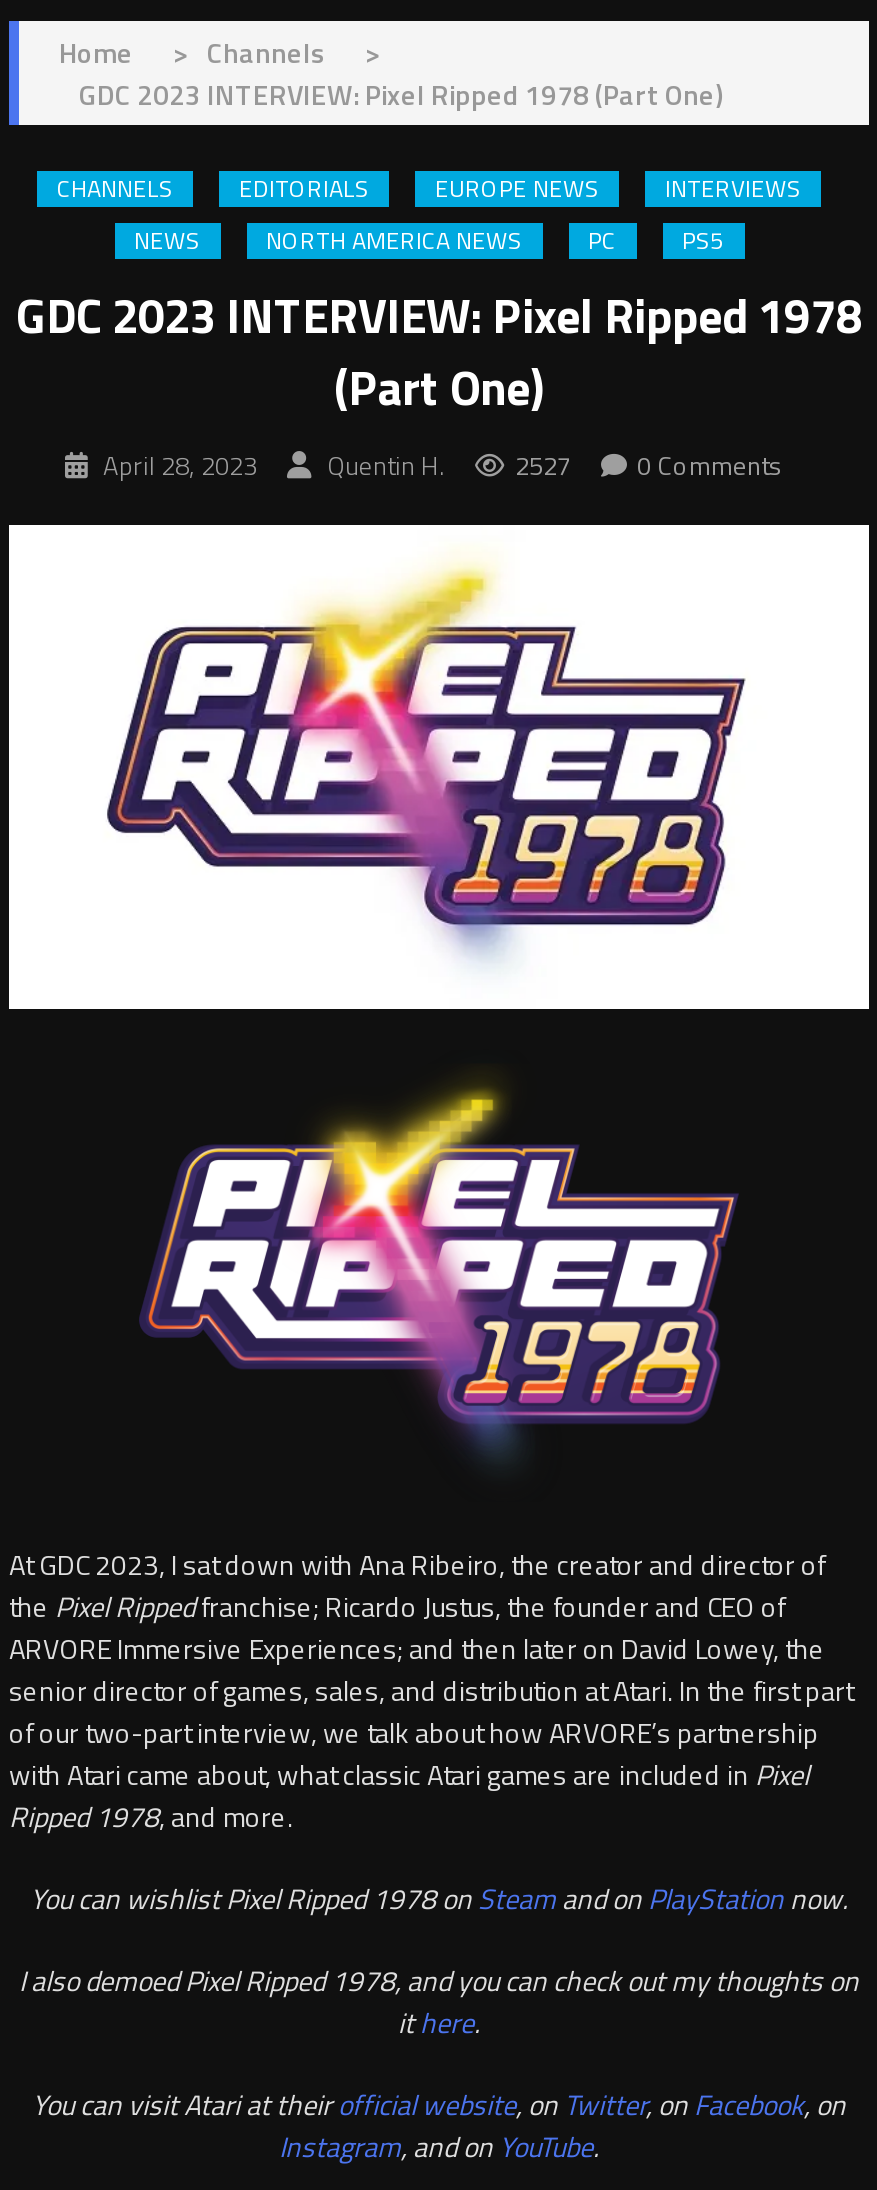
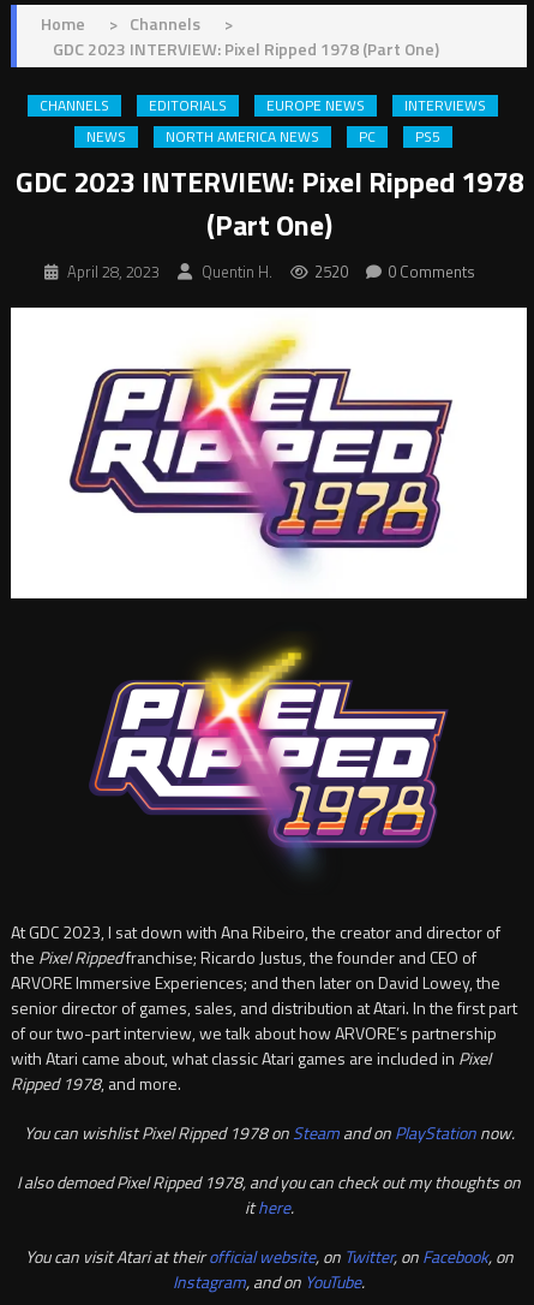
[103,445,783,485] April 28, 2023 Quentin H. 2527 0 Comments -> [67,260,475,284] April 28, 2023 Quentin H. 2520 0 Comments

